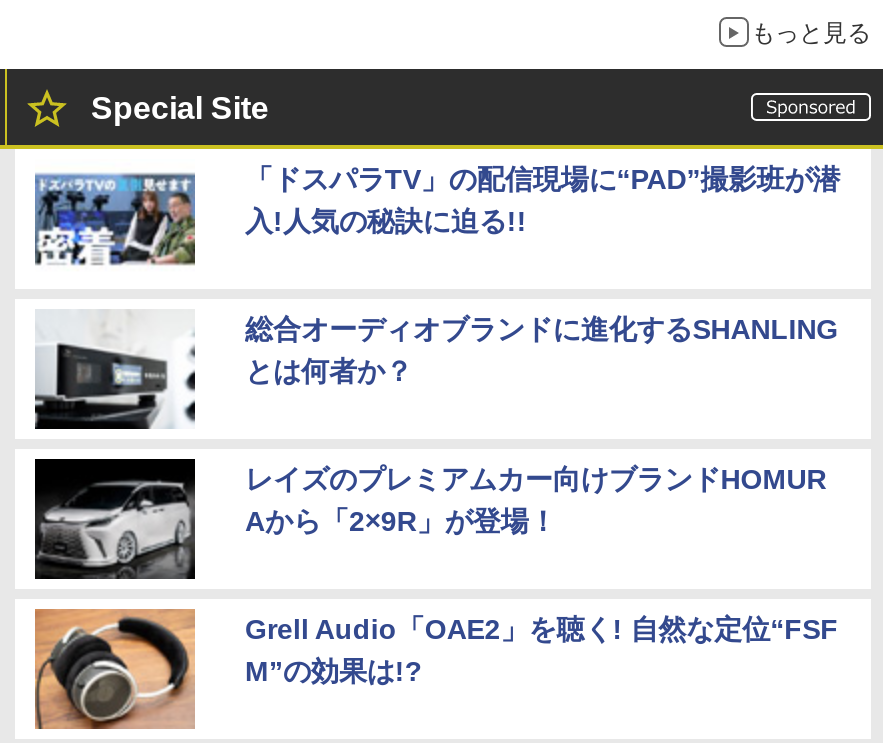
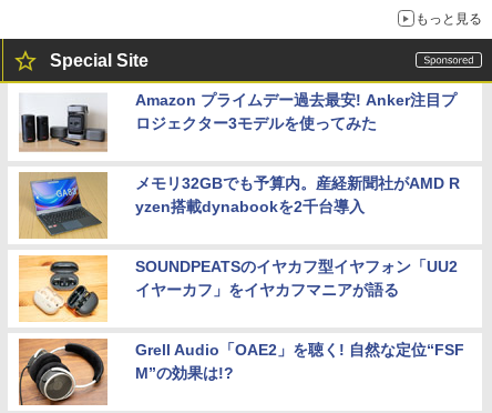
[35,162,840,271] [image] | 「ドスパラTV」の配信現場に“PAD”撮影班が潜 | 入!人気の秘訣に迫る!! -> [19,91,456,153] [image] | Amazon プライムデー過去最安! Anker注目プ | ロジェクター3モデルを使ってみた
[33,311,838,431] [image] | 総合オーディオブランドに進化するSHANLING | とは何者か？ -> [18,171,460,240] [image] | メモリ32GBでも予算内。産経新聞社がAMD R | yzen搭載dynabookを2千台導入
[33,457,826,581] [image] | レイズのプレミアムカー向けブランドHOMUR | Aから「2×9R」が登場！ -> [18,254,457,322] [image] | SOUNDPEATSのイヤカフ型イヤフォン「UU2 | イヤーカフ」をイヤカフマニアが語る

